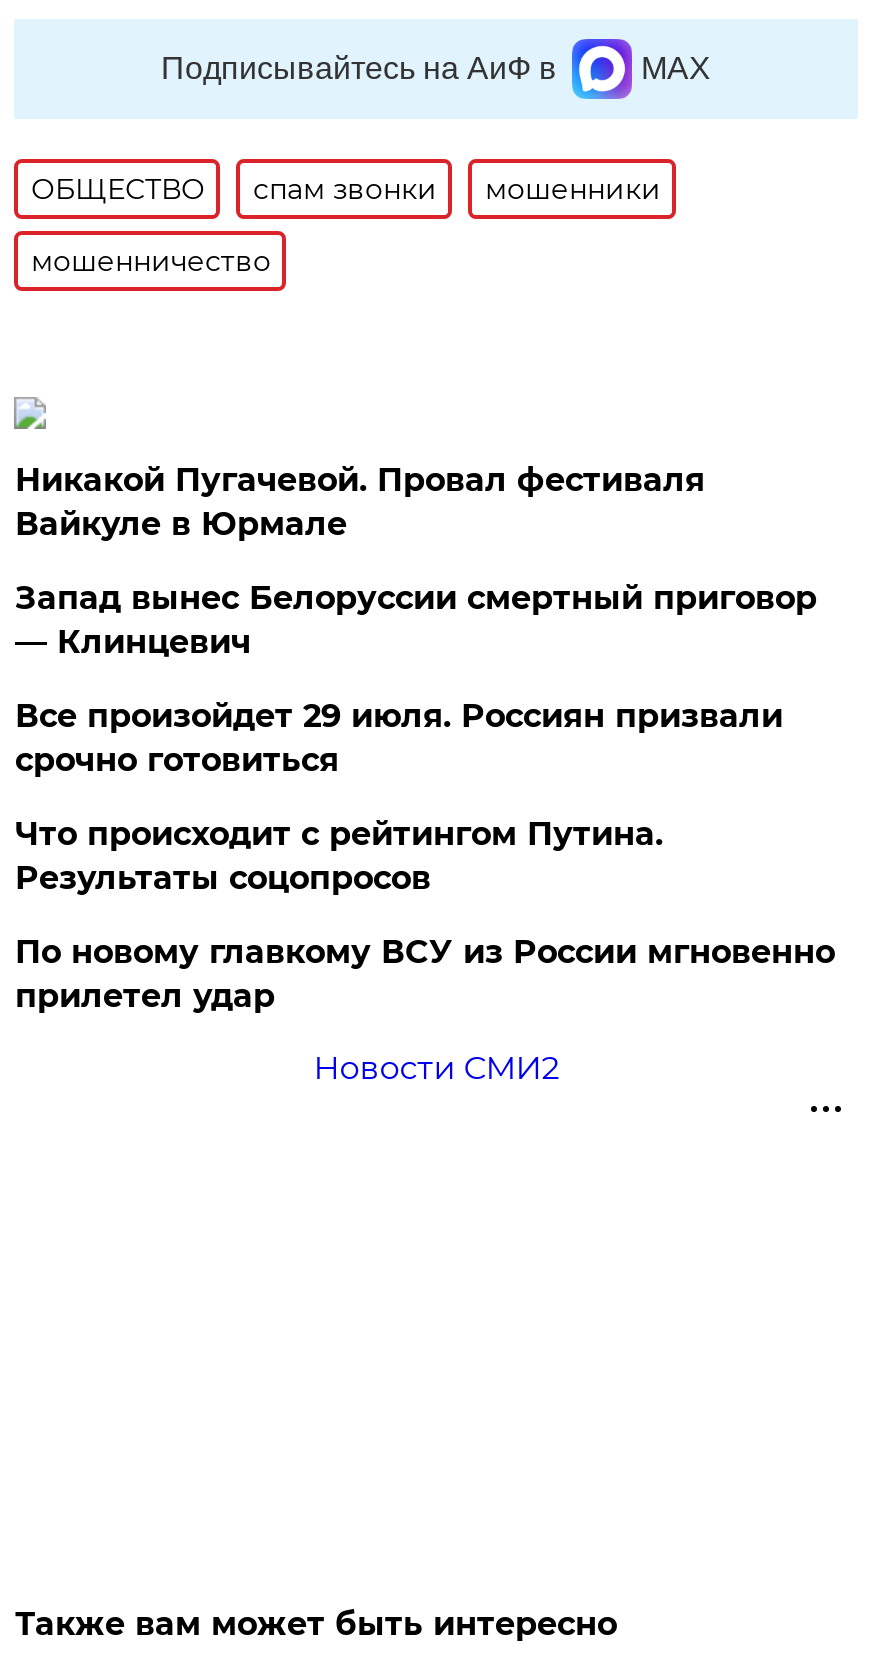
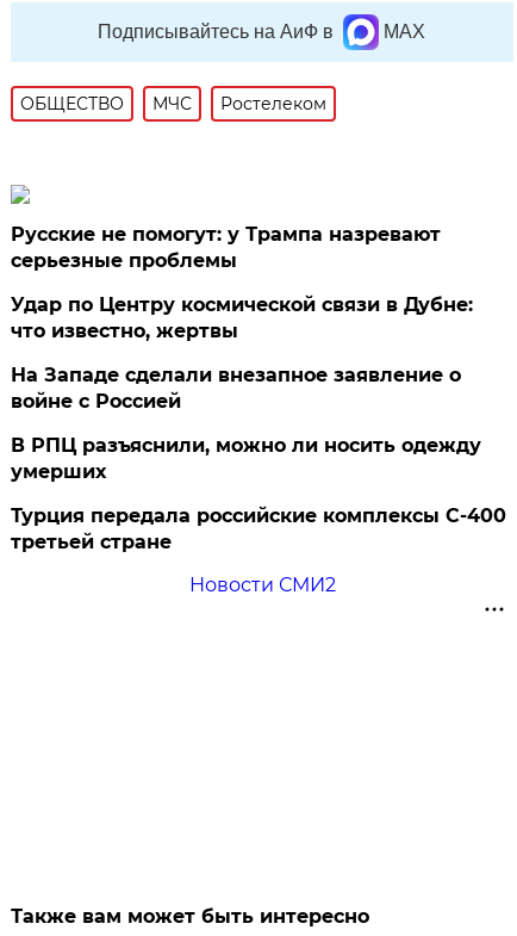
[31,171,661,279] спам звонки | мошенники | мошенничество -> [153,93,327,114] МЧС | Ростелеком
[15,461,835,1015] Никакой Пугачевой. Провал фестиваля | Вайкуле в Юрмале | Запад вынес Белоруссии смертный приговор | — Клинцевич | Все произойдет 29 июля. Россиян призвали | срочно готовиться | Что происходит с рейтингом Путина. | Результаты соцопросов | По новому главкому ВСУ из России мгновенно | прилетел удар -> [11,223,507,553] Русские не помогут: у Трампа назревают | серьезные проблемы | Удар по Центру космической связи в Дубне: | что известно, жертвы | На Западе сделали внезапное заявление о | войне с Россией | В РПЦ разъяснили, можно ли носить одежду | умерших | Турция передала российские комплексы С-400 | третьей стране

